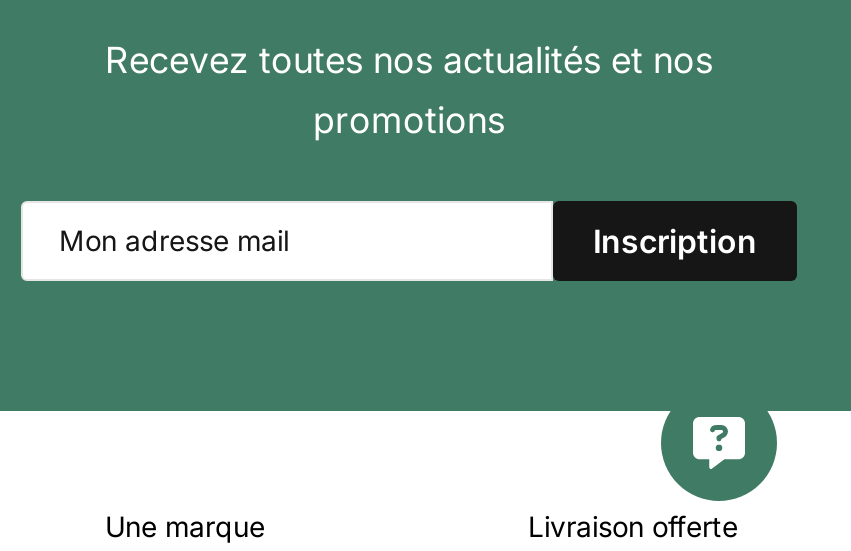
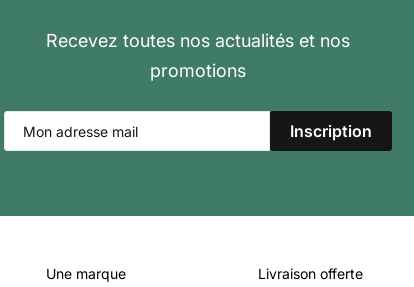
[659,409,779,503] [image] -> none

